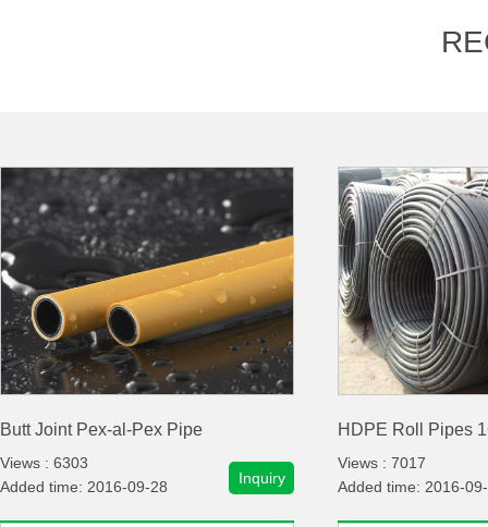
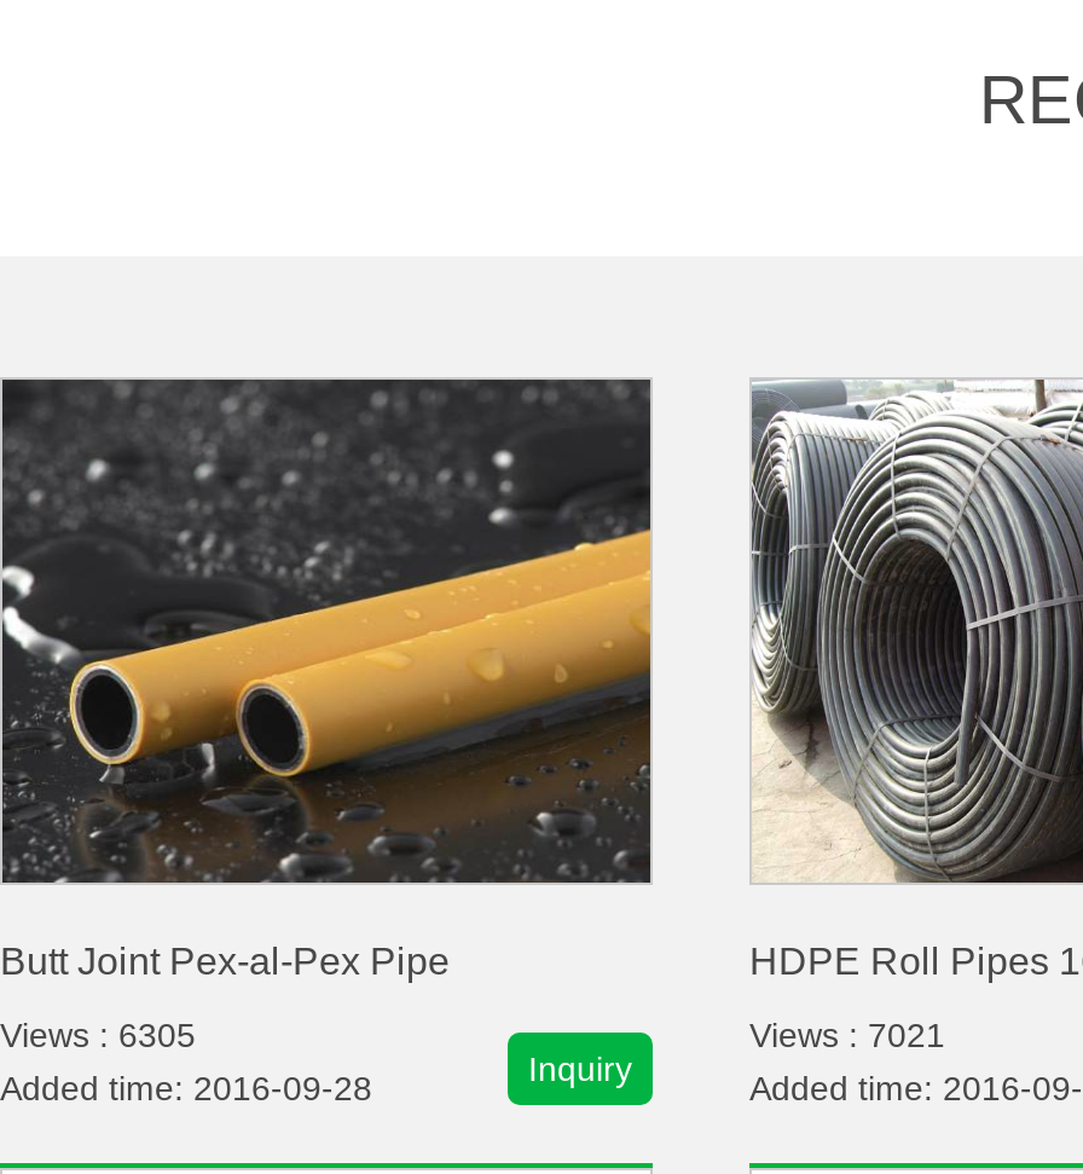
[0,454,88,471] Views : 6303 -> [0,1016,196,1054] Views : 6305
[338,454,426,471] Views : 7017 -> [749,1016,945,1054] Views : 7021

